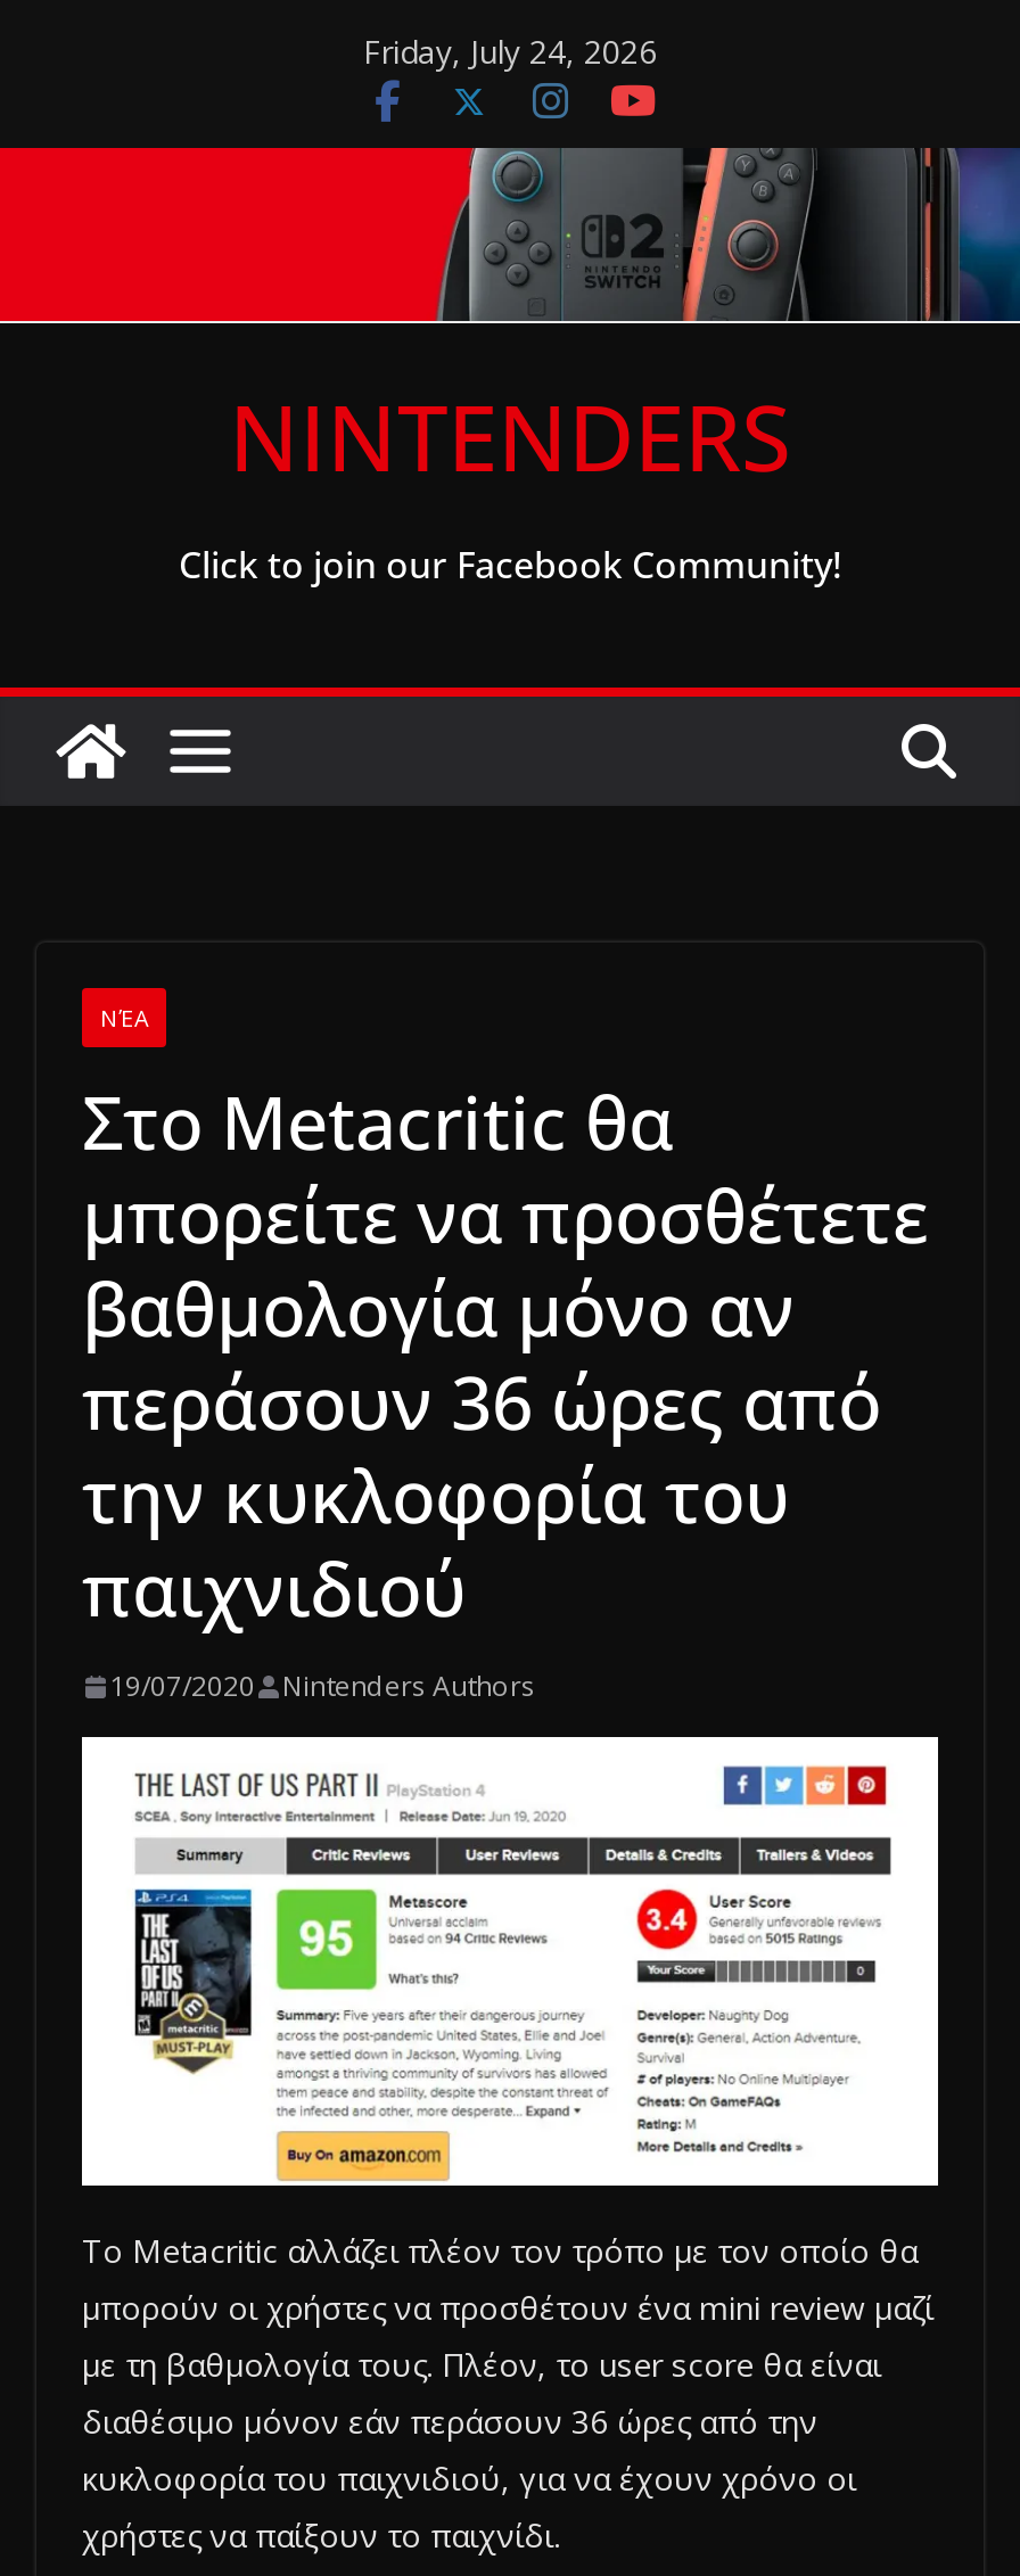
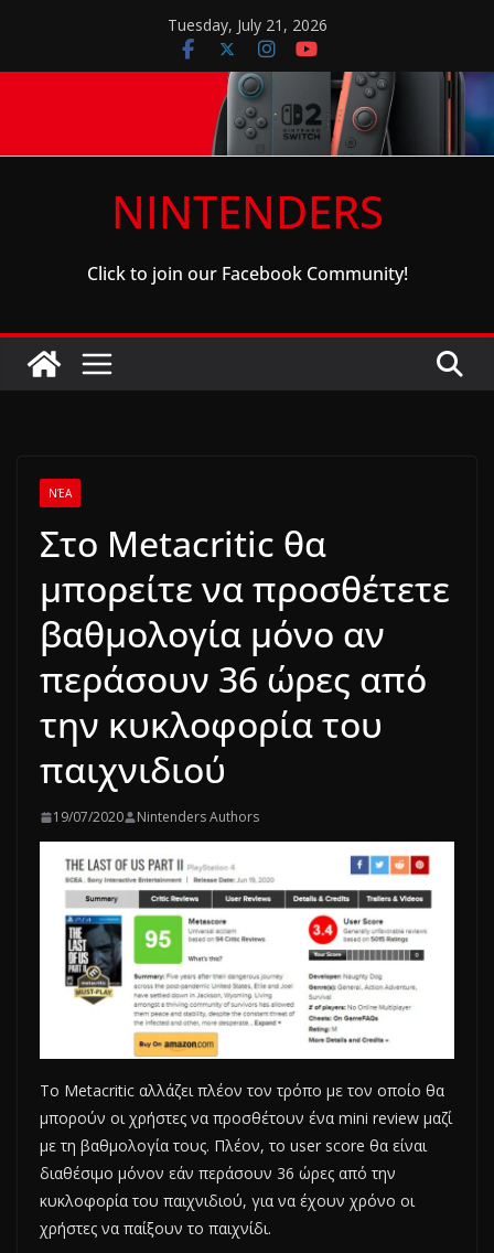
[363,30,657,73] Friday, July 24, 2026 -> [167,14,327,35] Tuesday, July 21, 2026

